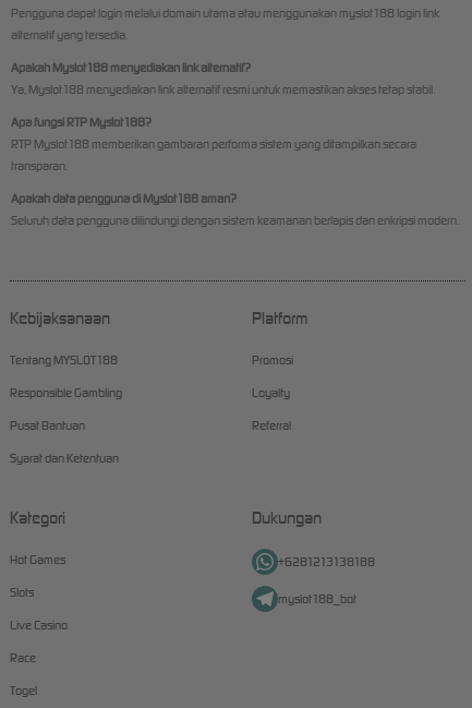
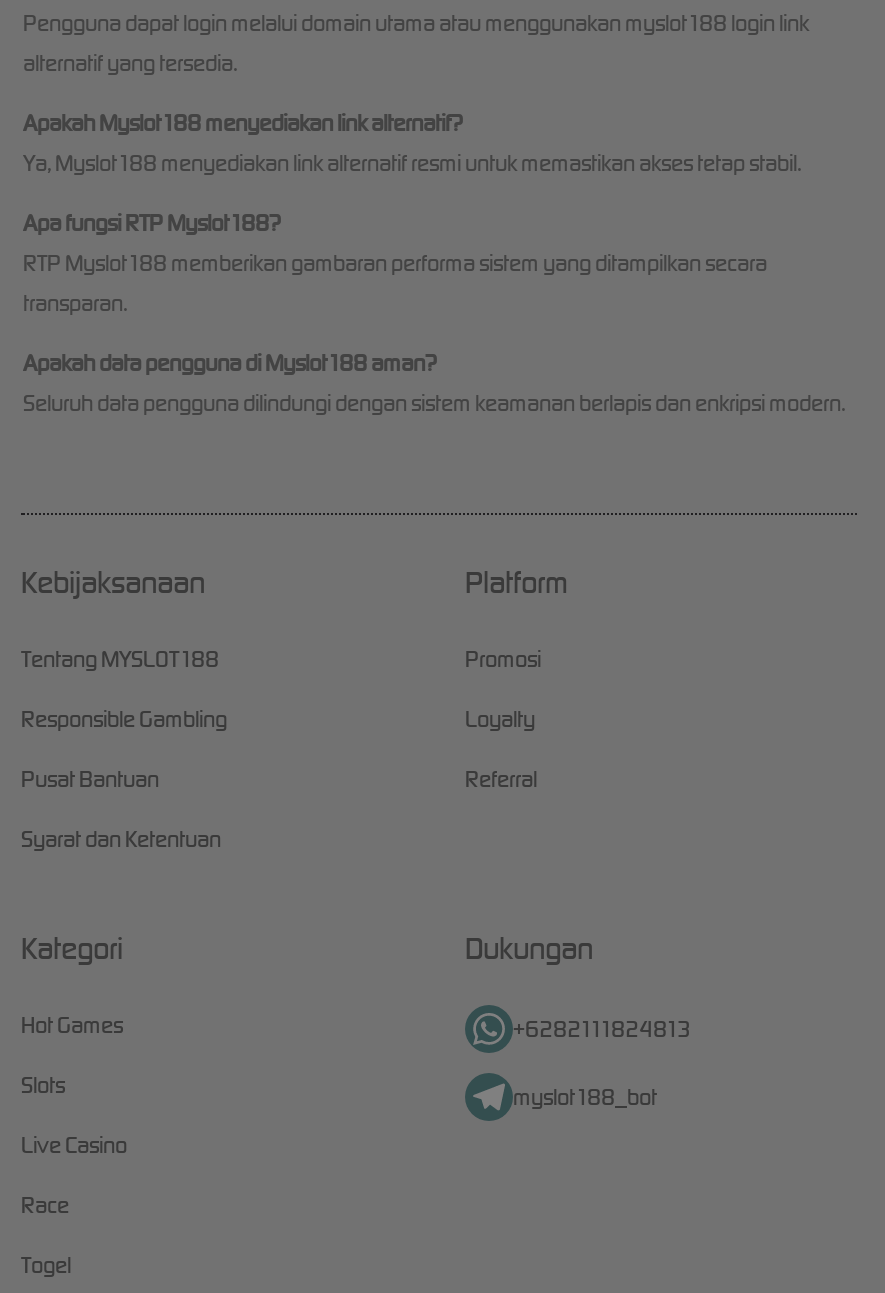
[278,554,375,569] +6281213138188 -> [513,1015,691,1043] +6282111824813

